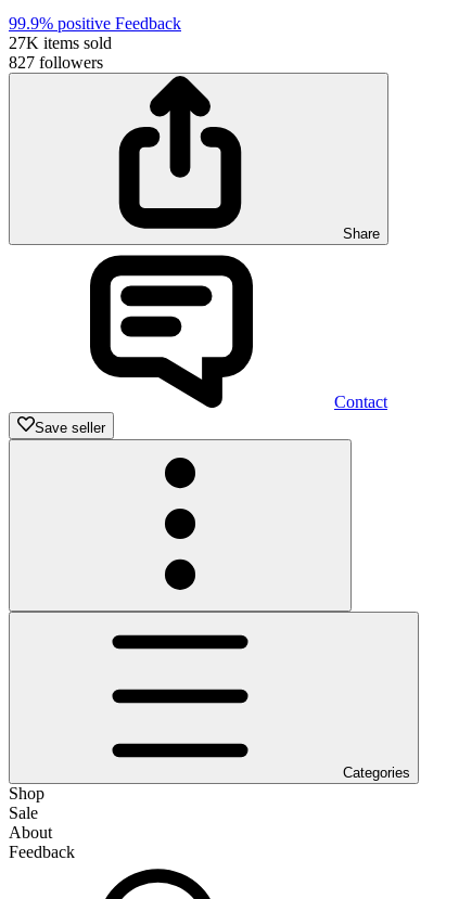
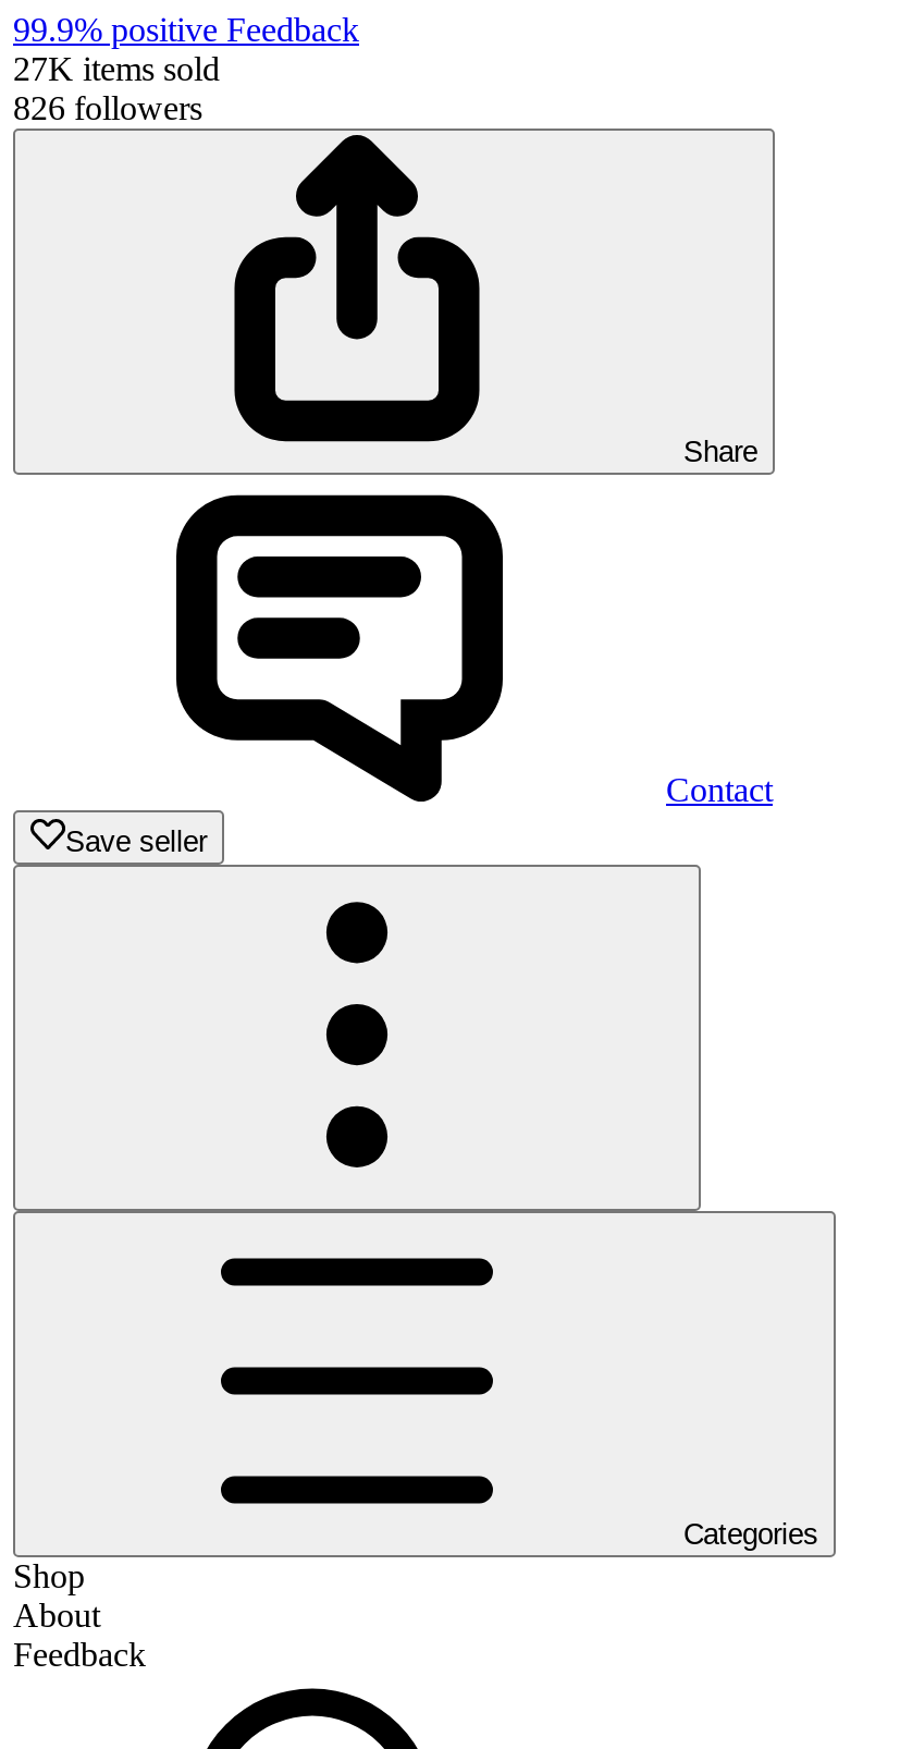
[9,53,103,72] 827 followers -> [13,90,202,127] 826 followers
[9,804,38,822] Sale -> none

